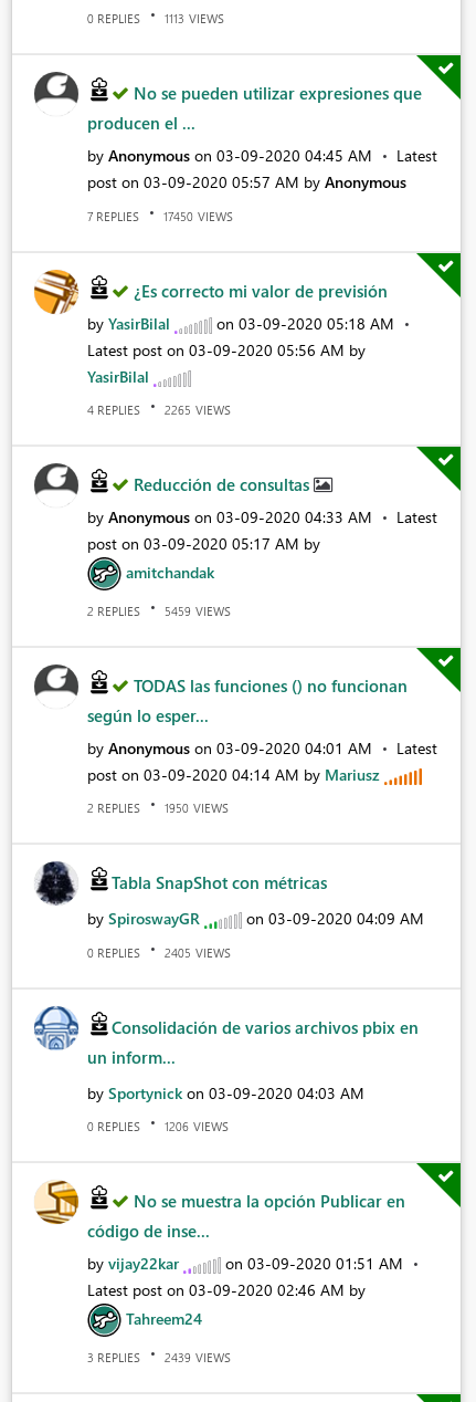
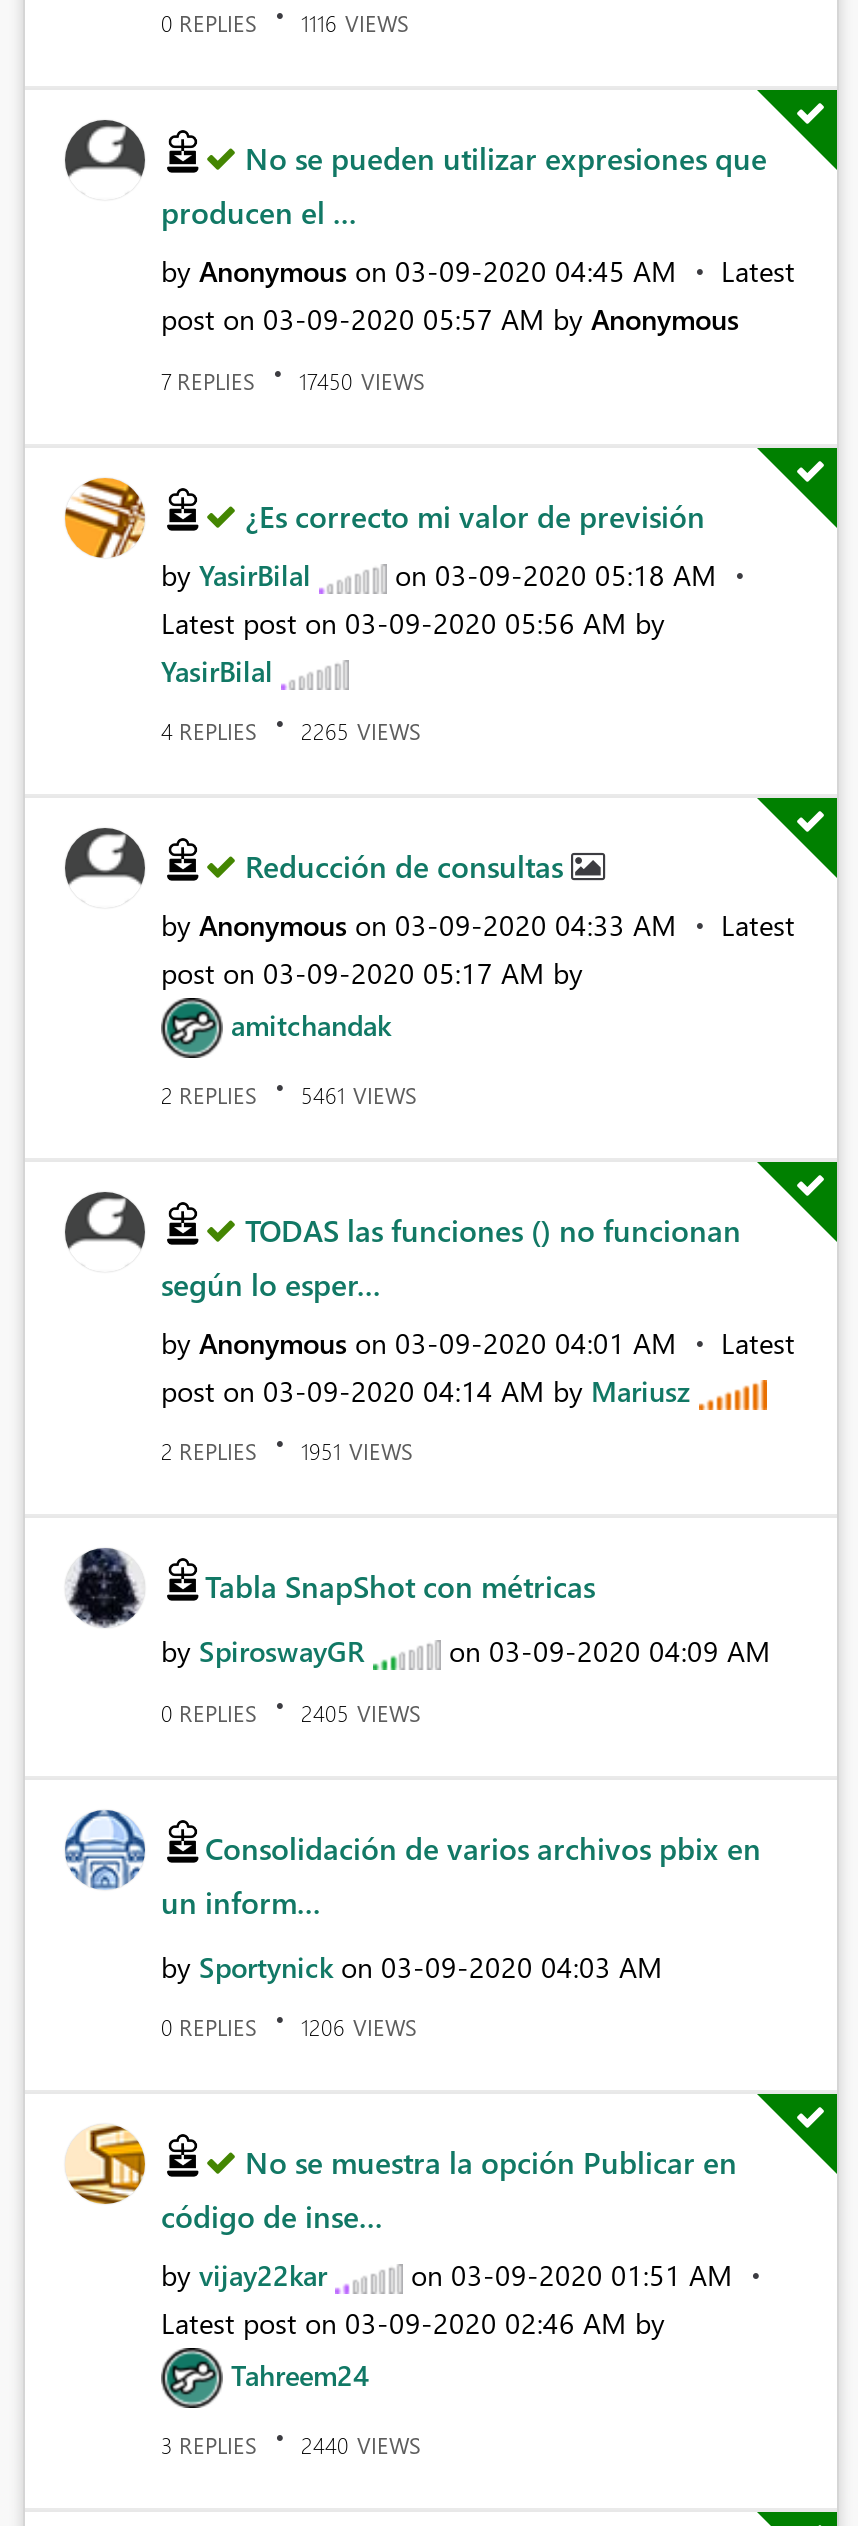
[87,10,224,27] 0 REPLIES 1113 VIEWS -> [161,9,409,39] 0 REPLIES 1116 VIEWS
[87,602,231,619] 2 REPLIES 5459 VIEWS -> [161,1080,417,1110] 2 REPLIES 5461 VIEWS
[87,800,229,816] 2 REPLIES 1950 VIEWS -> [161,1437,413,1467] 2 REPLIES 1951 VIEWS
[87,1349,231,1365] 3 REPLIES 2439 VIEWS -> [161,2430,421,2460] 3 REPLIES 2440 VIEWS

